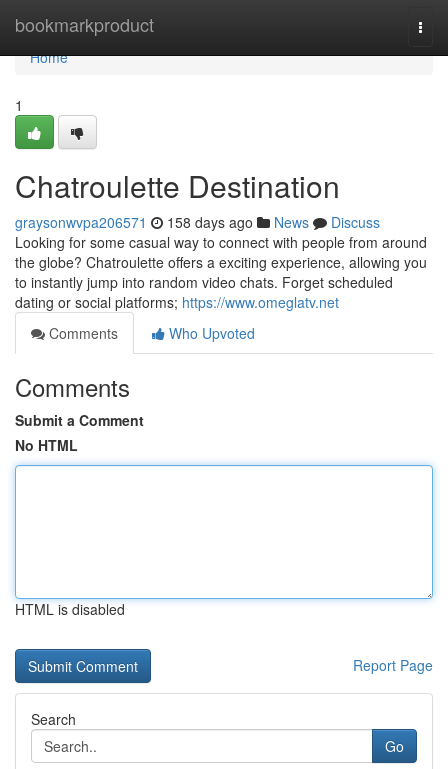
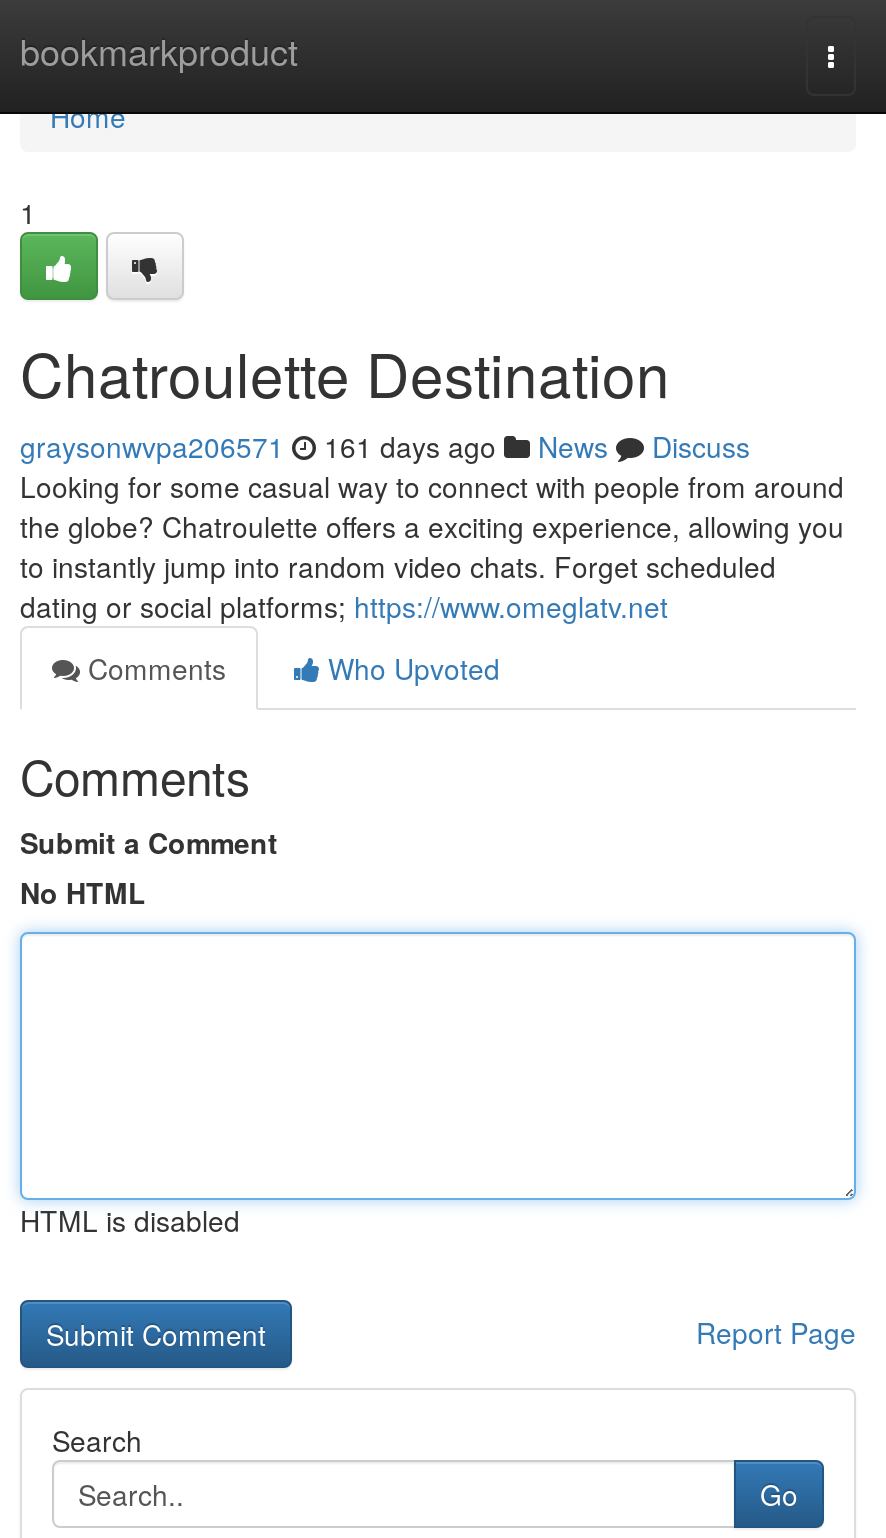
[15,212,380,232] graysonwvpa206571 158 days ago News Discuss -> [20,426,750,466] graysonwvpa206571 161 days ago News Discuss

